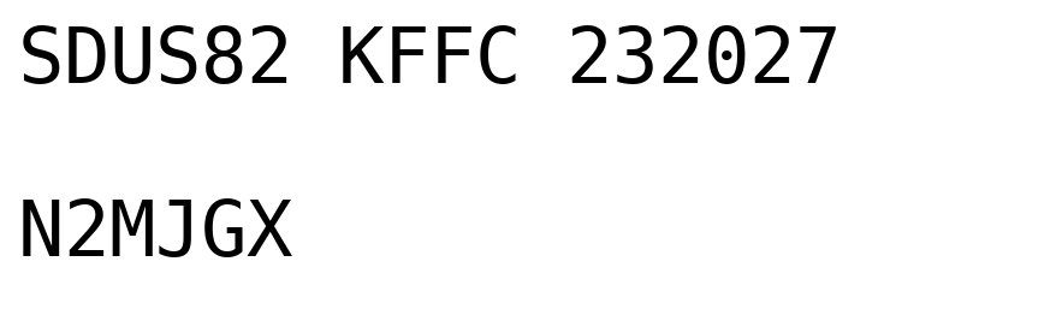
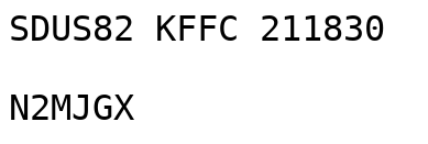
[18,13,841,100] SDUS82 KFFC 232027 -> [9,9,385,48] SDUS82 KFFC 211830

